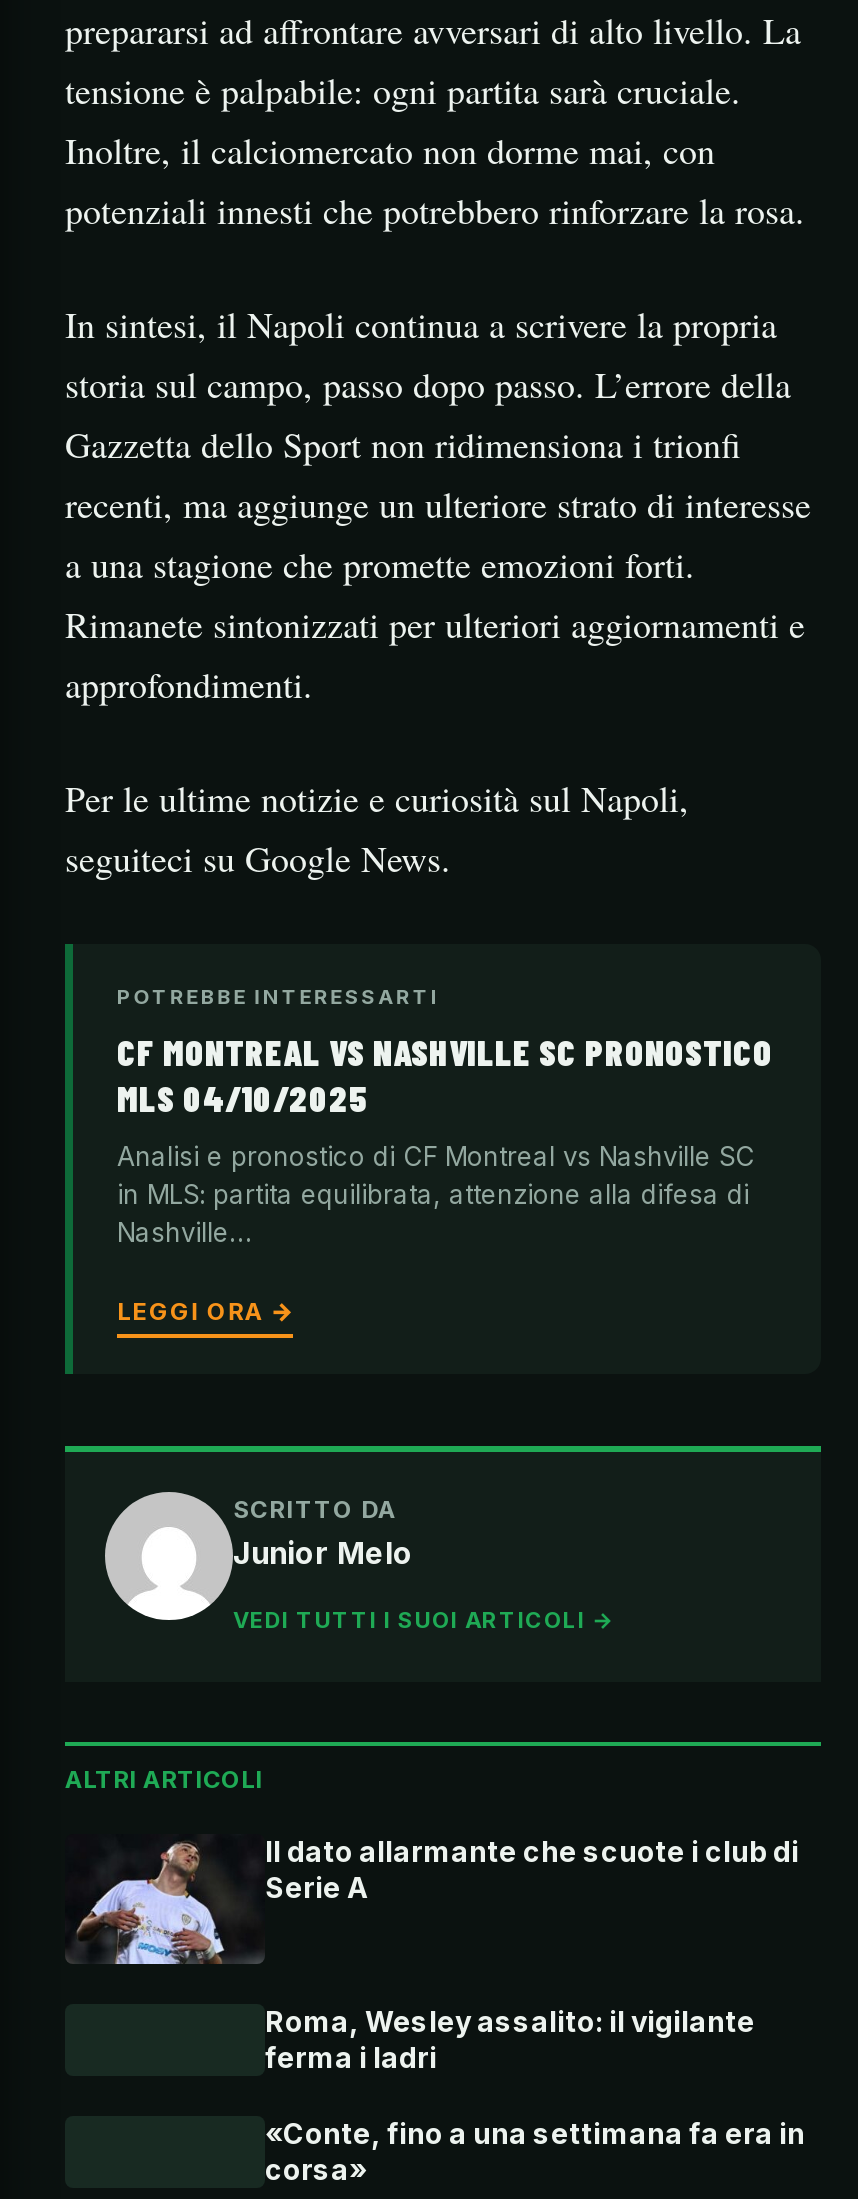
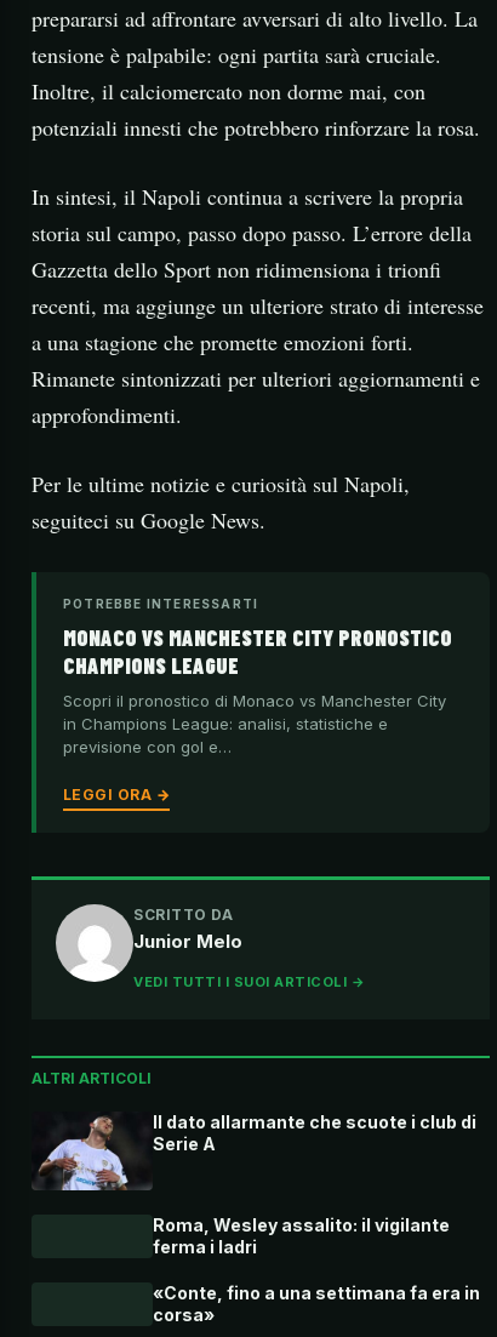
[117,1030,773,1120] CF MONTREAL VS NASHVILLE SC PRONOSTICO | MLS 04/10/2025 -> [63,624,452,679] MONACO VS MANCHESTER CITY PRONOSTICO | CHAMPIONS LEAGUE
[117,1140,755,1248] Analisi e pronostico di CF Montreal vs Nashville SC | in MLS: partita equilibrata, attenzione alla difesa di | Nashville… -> [63,691,446,757] Scopri il pronostico di Monaco vs Manchester City | in Champions League: analisi, statistiche e | previsione con gol e…

